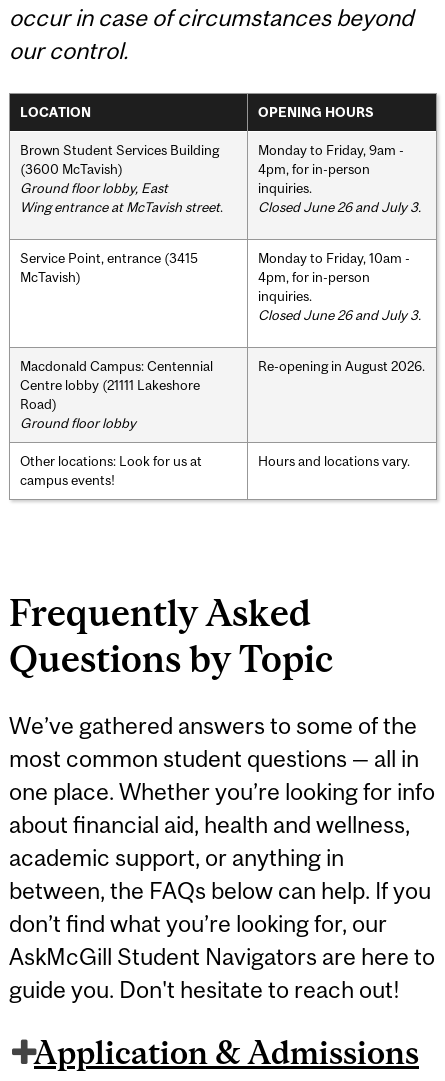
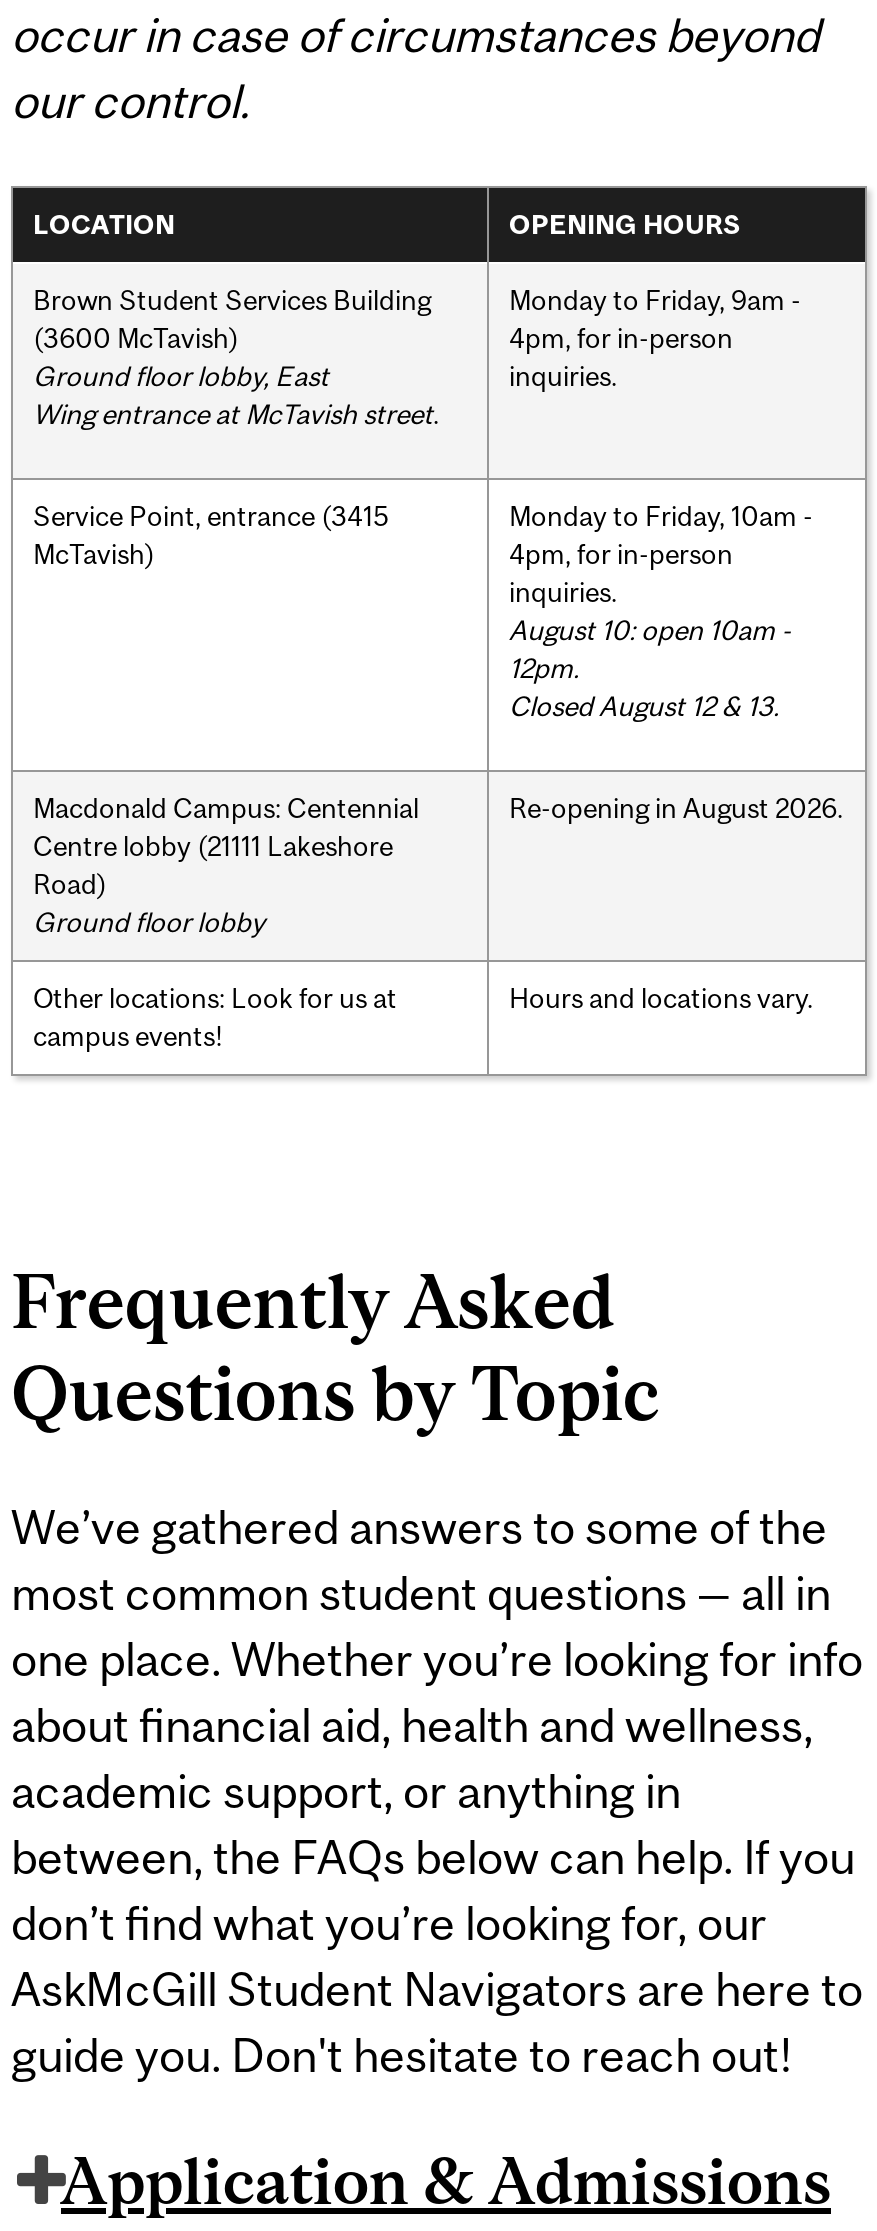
[258,199,421,215] Closed June 26 and July 3. -> none
[258,307,421,323] Closed June 26 and July 3. -> [509,613,791,721] August 10: open 10am - | 12pm. | Closed August 12 & 13.

